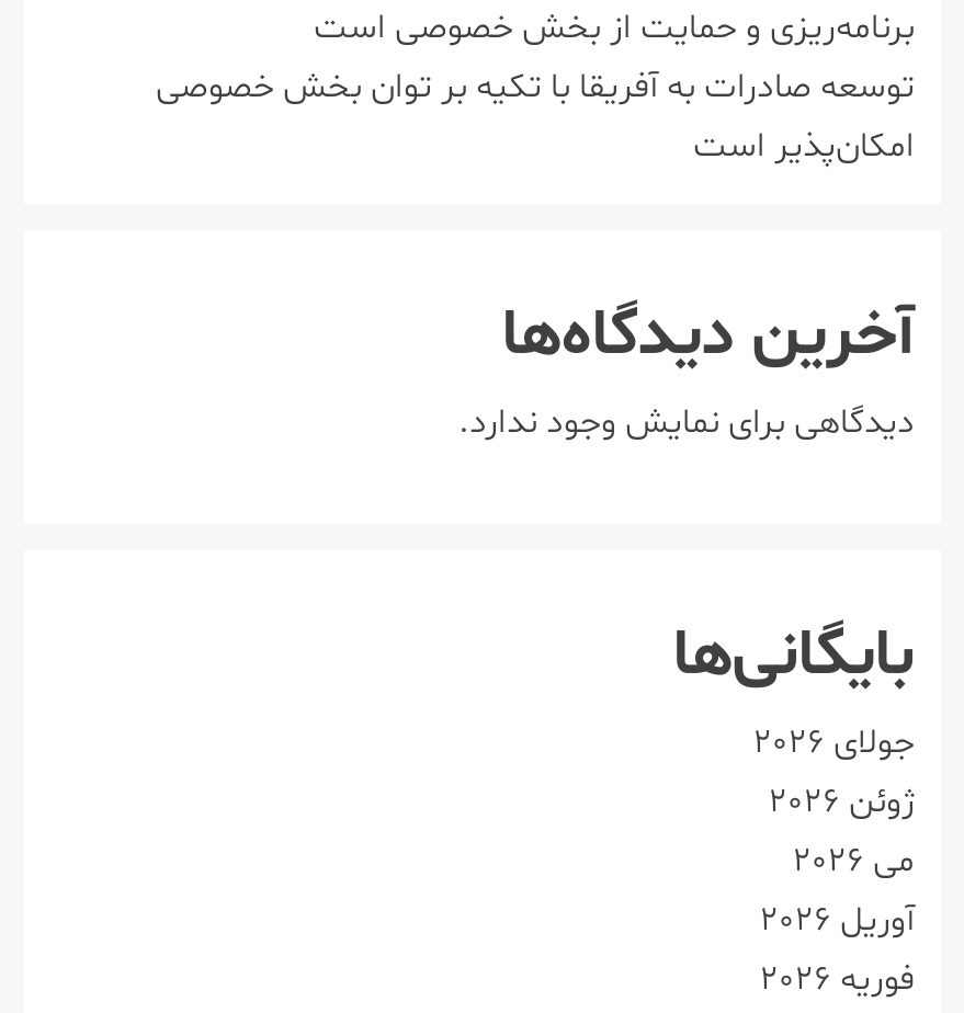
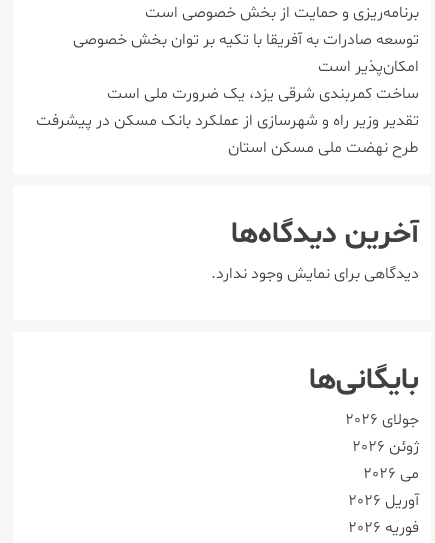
none -> [36,83,419,159] ساخت کمربندی شرقی یزد، یک ضرورت ملی است | تقدیر وزیر راه و شهرسازی از عملکرد بانک مسکن در پیشرفت | طرح نهضت ملی مسکن استان

